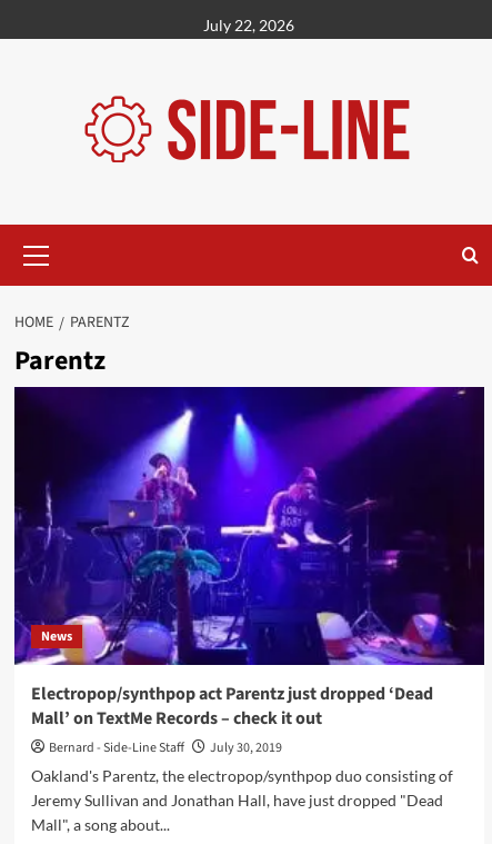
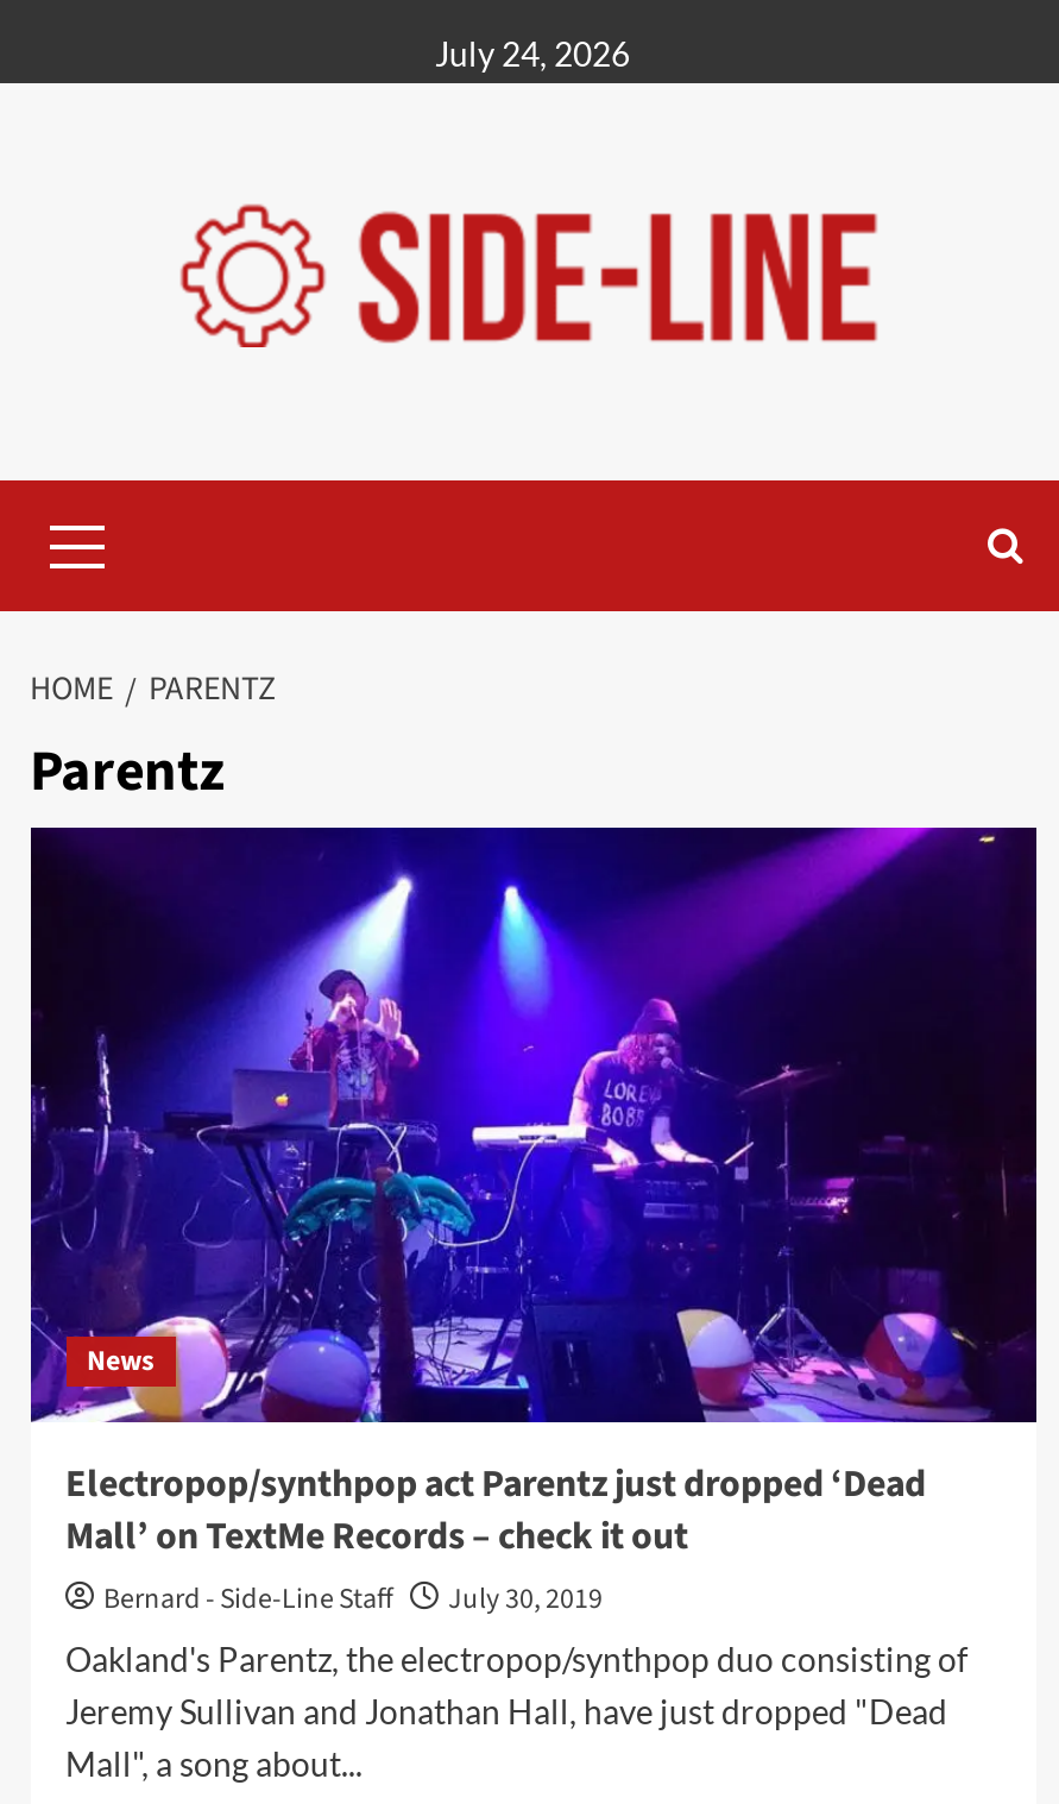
[203,16,294,34] July 22, 2026 -> [435,33,630,74] July 24, 2026

